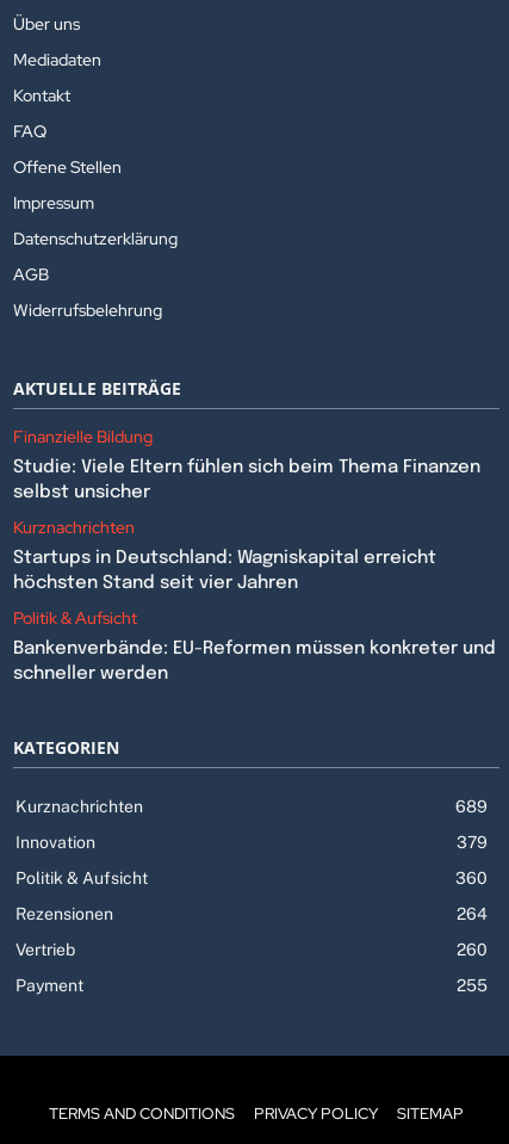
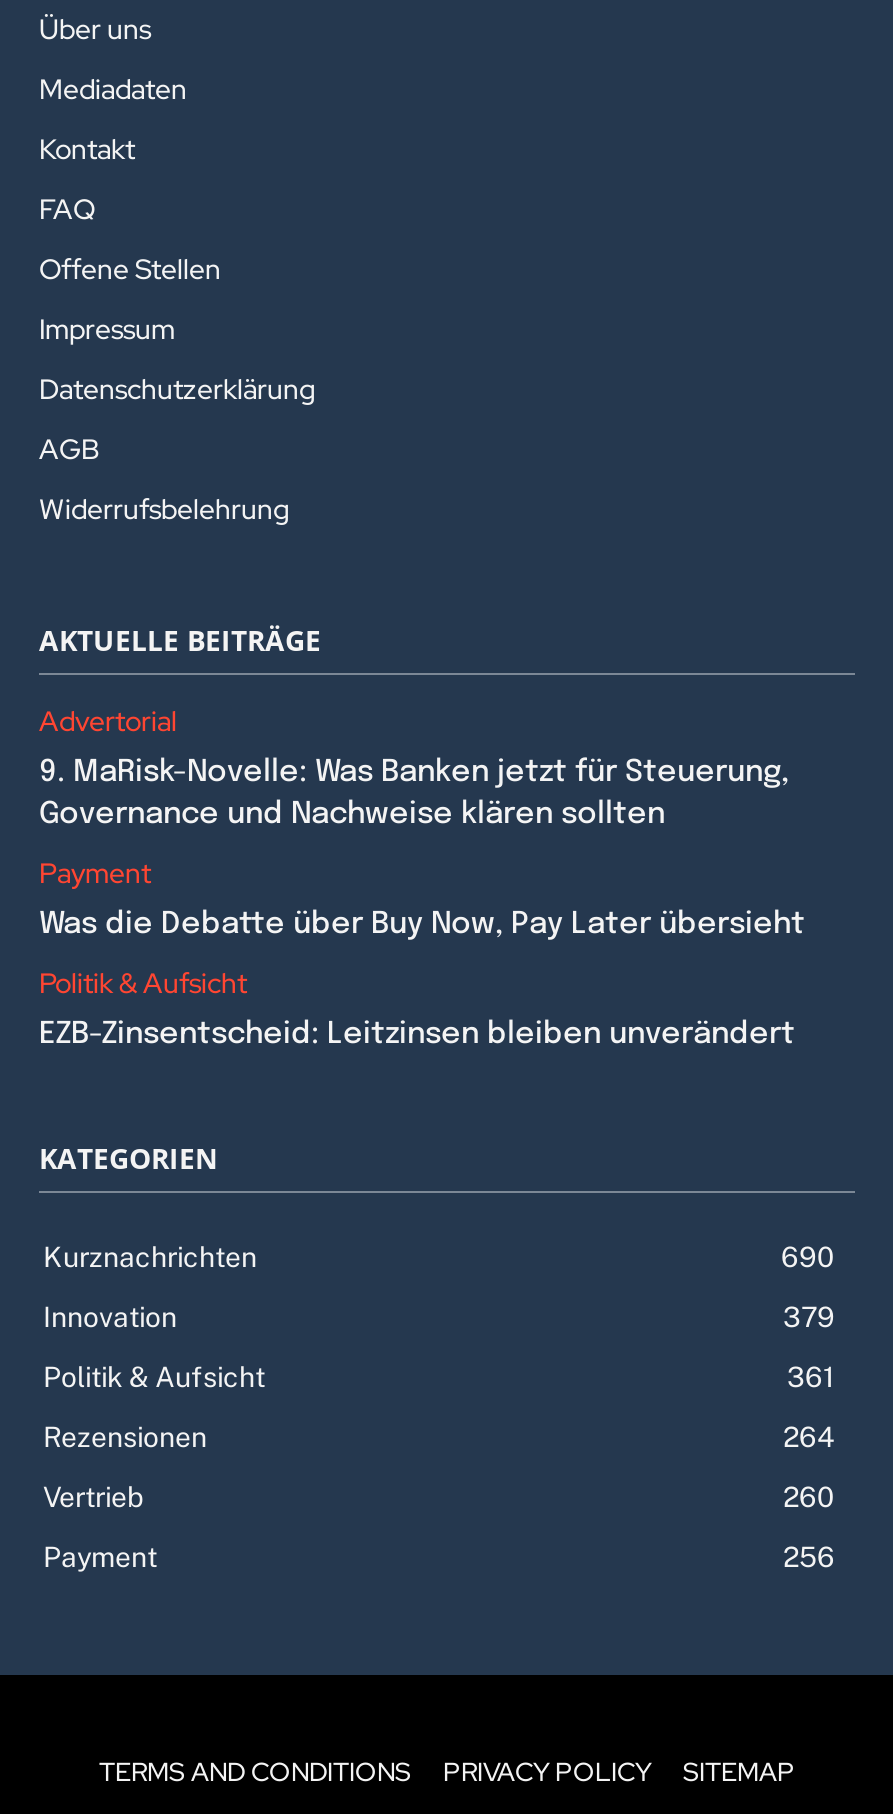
[13,426,153,447] Finanzielle Bildung -> [39,703,177,739] Advertorial
[13,458,480,502] Studie: Viele Eltern fühlen sich beim Thema Finanzen | selbst unsicher -> [39,757,789,831] 9. MaRisk-Novelle: Was Banken jetzt für Steuerung, | Governance und Nachweise klären sollten
[13,516,135,538] Kurznachrichten -> [39,855,151,891] Payment
[13,548,436,593] Startups in Deutschland: Wagniskapital erreicht | höchsten Stand seit vier Jahren -> [39,909,805,941] Was die Debatte über Buy Now, Pay Later übersieht
[13,639,496,683] Bankenverbände: EU-Reformen müssen konkreter und | schneller werden -> [39,1019,795,1051] EZB-Zinsentscheid: Leitzinsen bleiben unverändert
[455,797,488,816] 689 -> [781,1241,835,1273] 690
[455,868,488,887] 360 -> [787,1361,835,1393] 361
[457,976,488,995] 255 -> [783,1541,835,1573] 256

